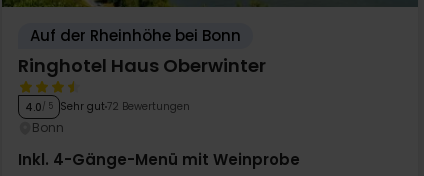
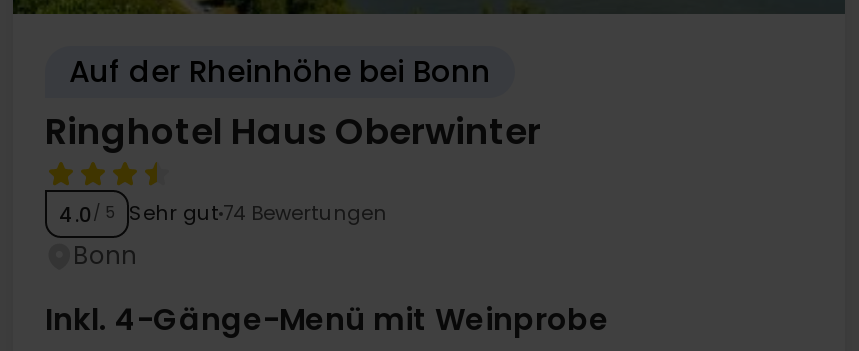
[25,99,190,114] 4.0/ 5 Sehr gut 72 Bewertungen -> [59,198,387,229] 4.0/ 5 Sehr gut 74 Bewertungen

